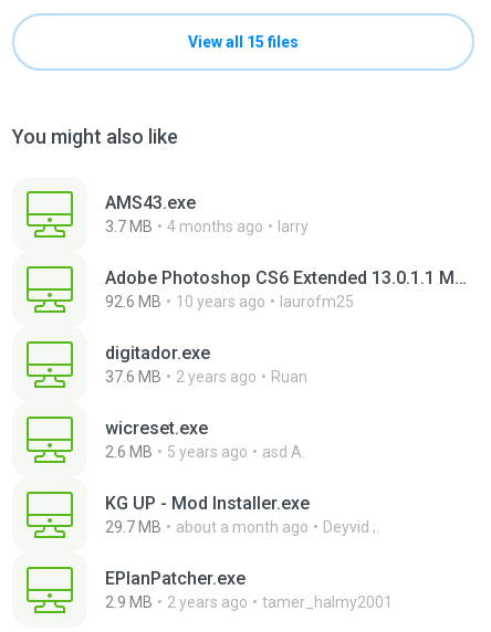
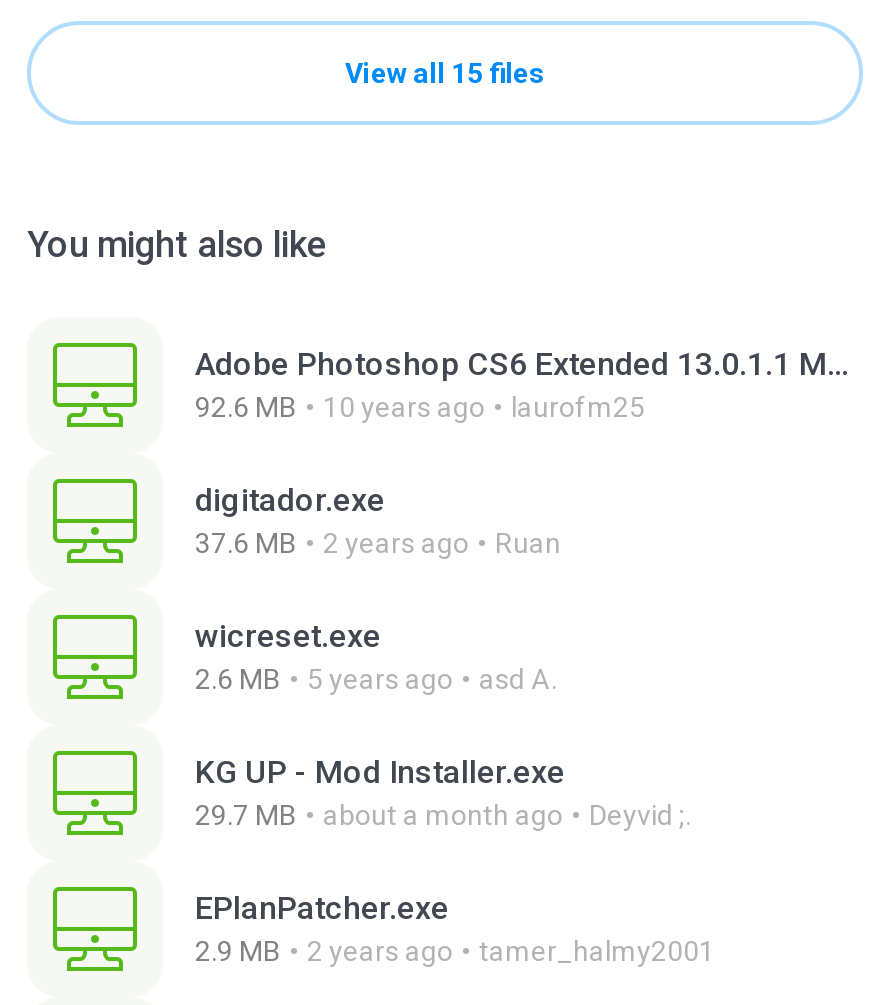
[105,192,309,235] AMS43.exe | 3.7 MB | 4 months ago | larry -> none

